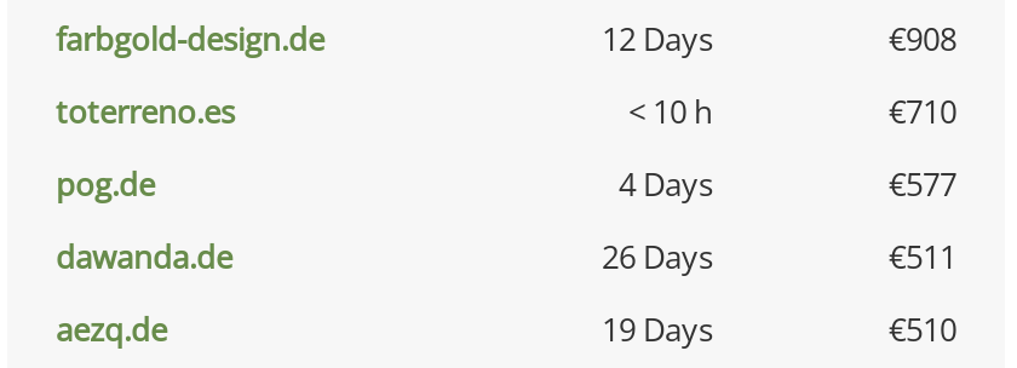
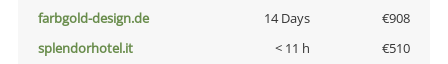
[602,17,713,61] 12 Days -> [263,9,309,27] 14 Days
[56,90,956,351] toterreno.es | < 10 h | €710 | pog.de | 4 Days | €577 | dawanda.de | 26 Days | €511 | aezq.de | 19 Days -> [38,39,309,57] splendorhotel.it | < 11 h

